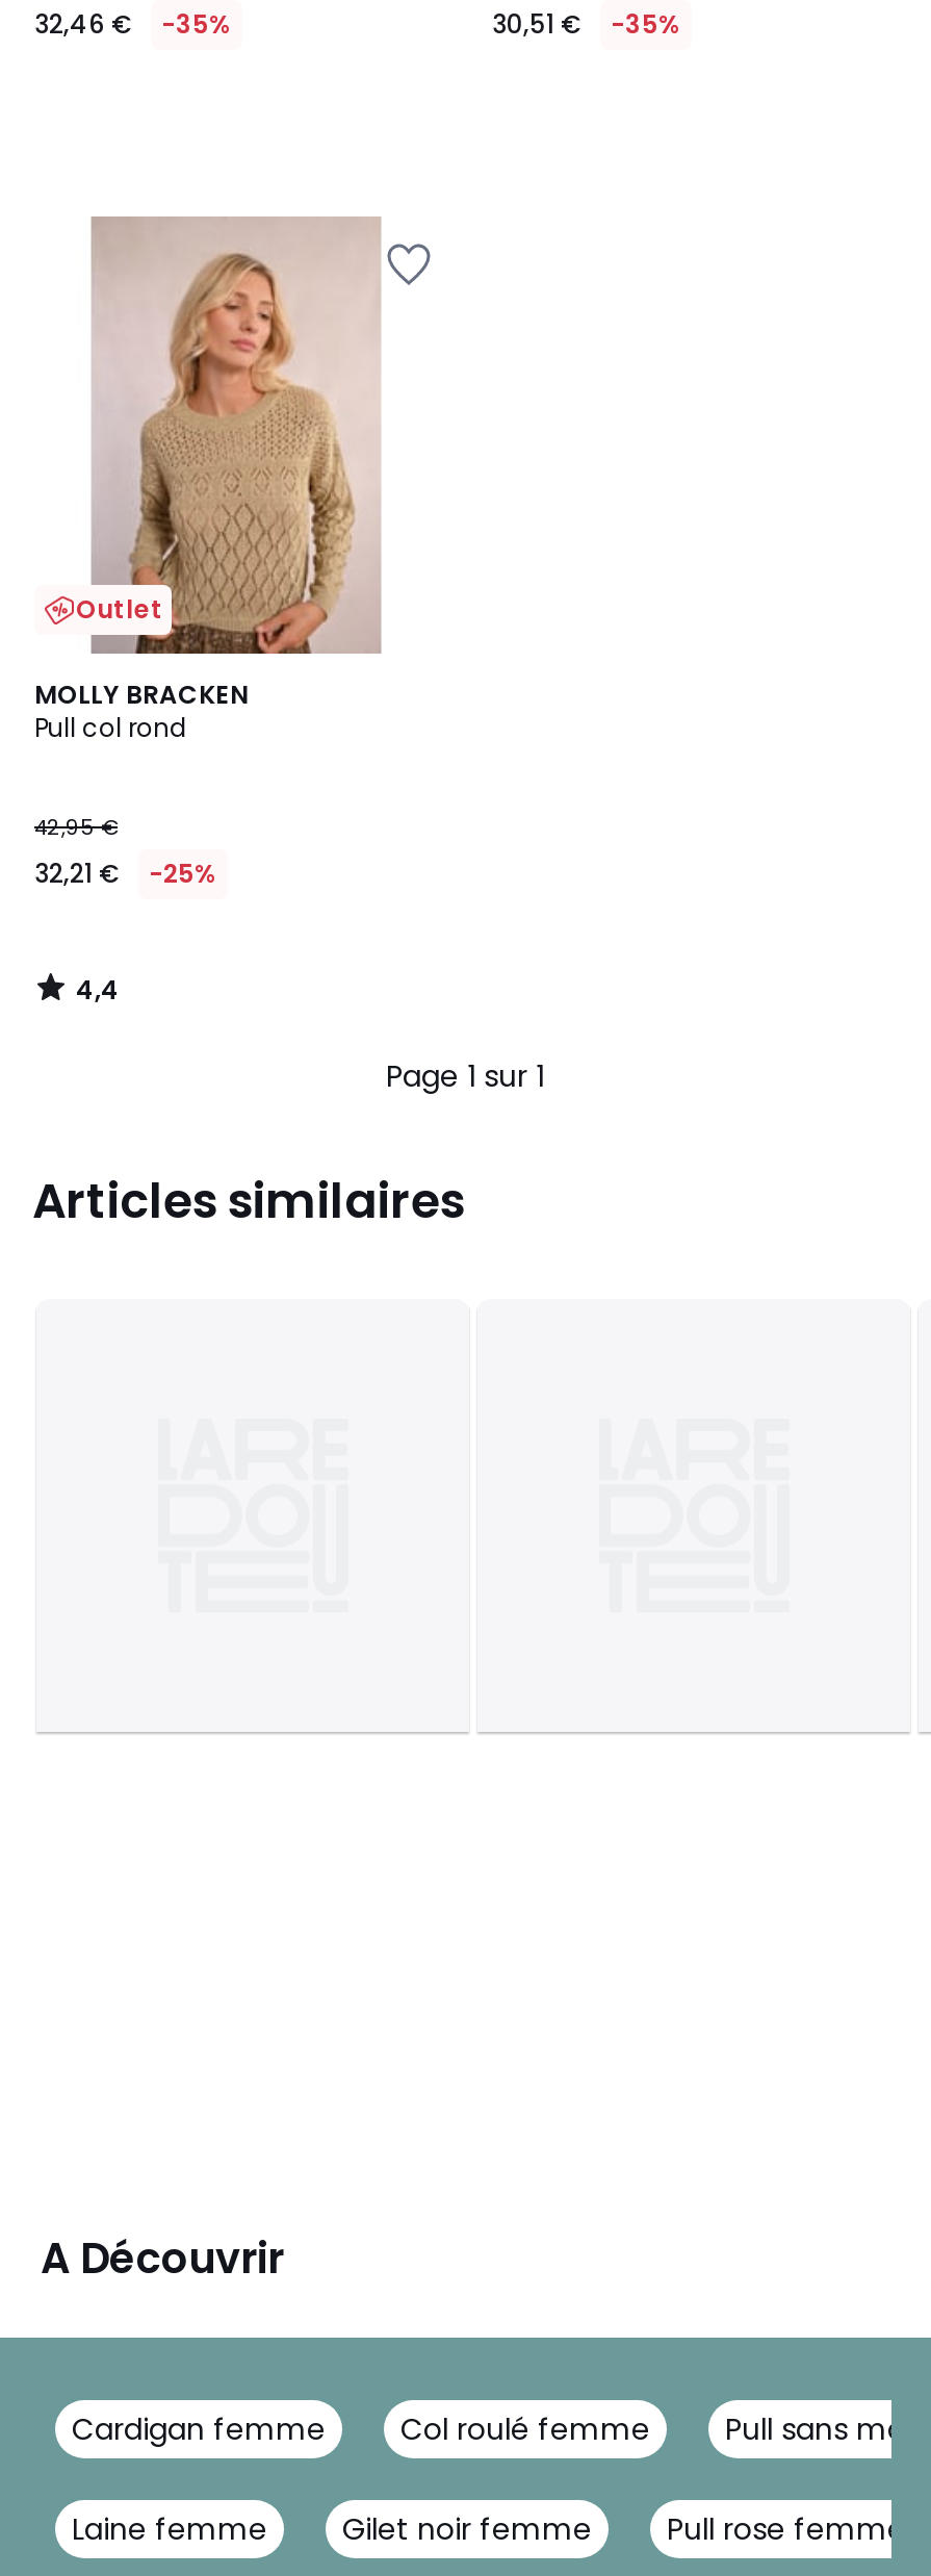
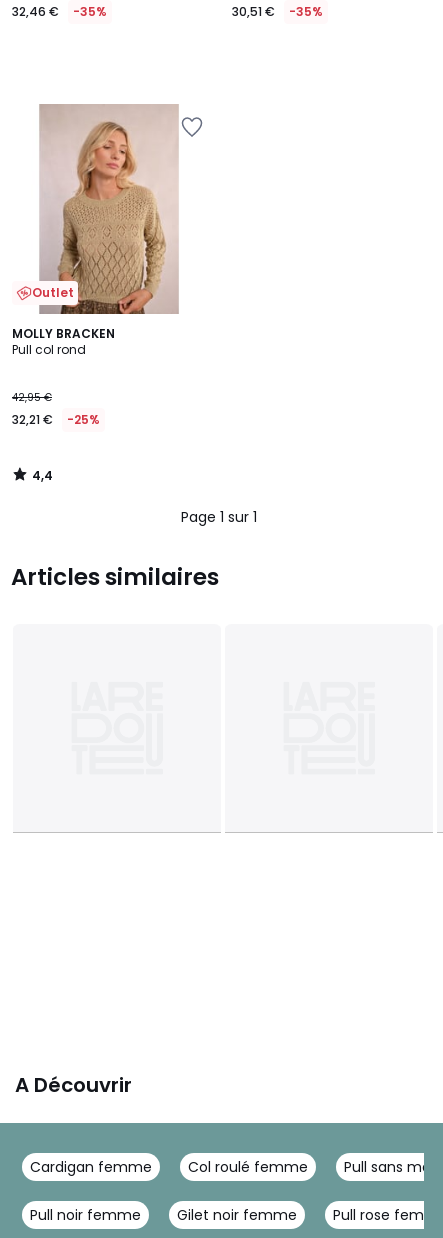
[72,2508,267,2550] Laine femme -> [30,1205,141,1225] Pull noir femme

